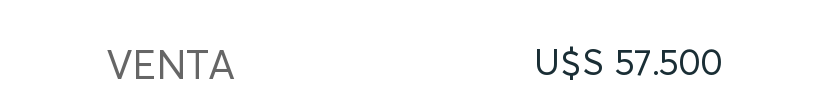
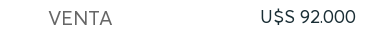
[534,47,722,83] U$S 57.500 -> [260,9,356,27] U$S 92.000

